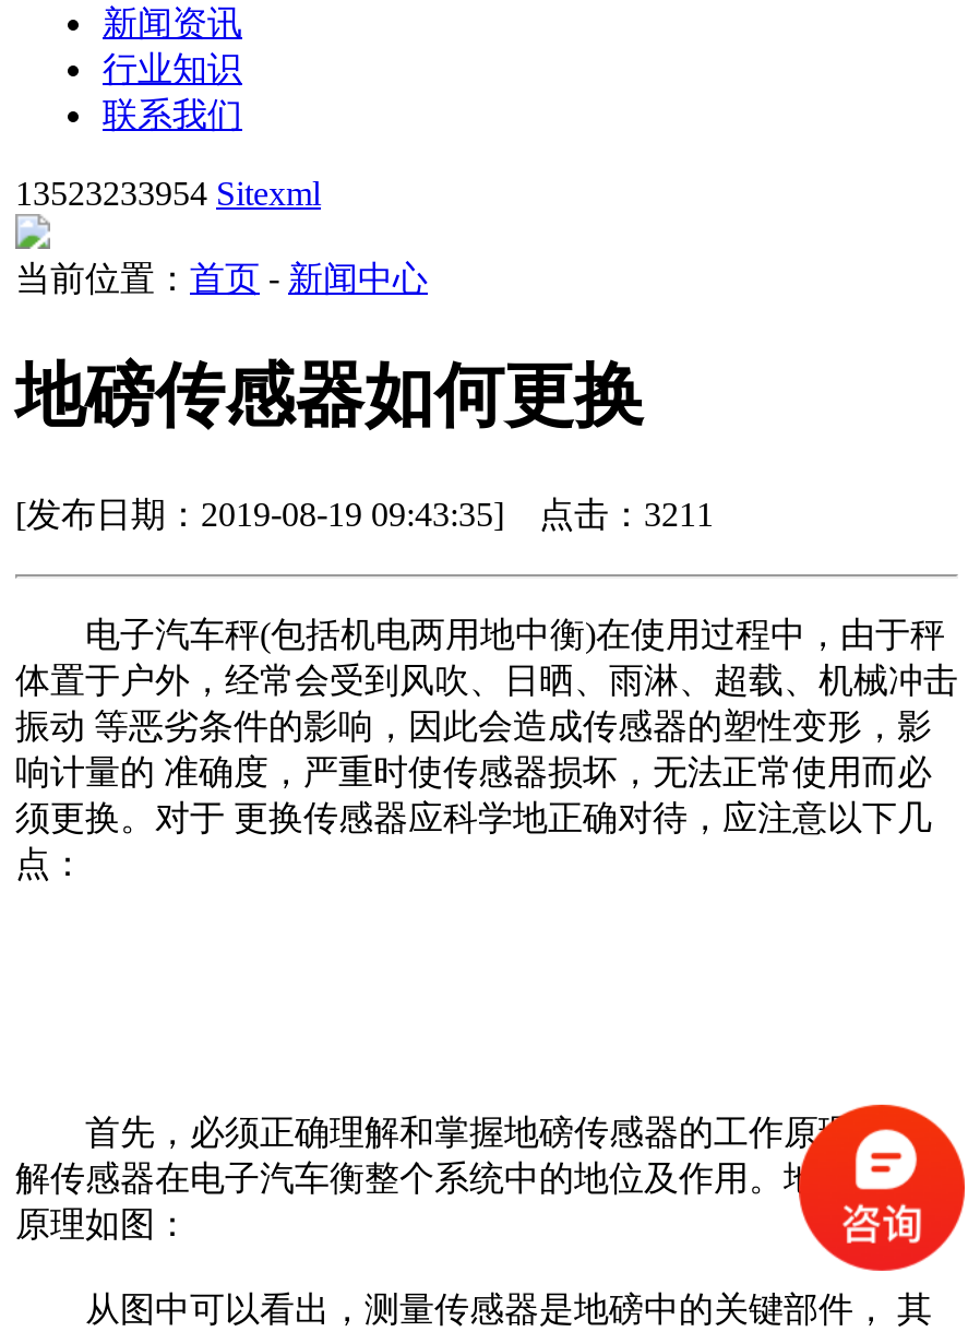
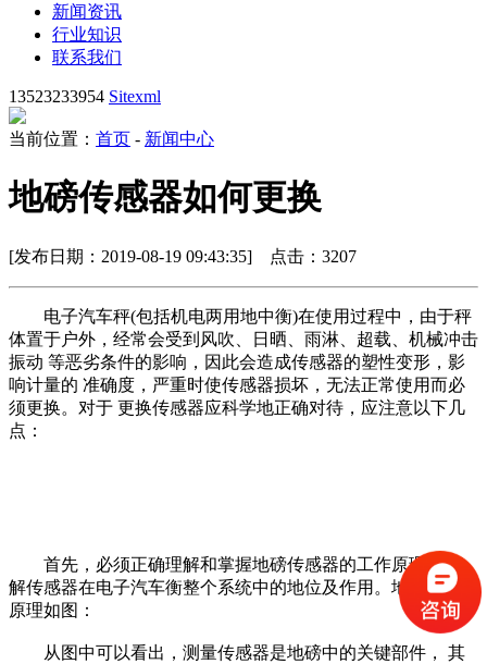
[15,495,714,533] [发布日期：2019-08-19 09:43:35]点击：3211 -> [9,247,357,265] [发布日期：2019-08-19 09:43:35]点击：3207

